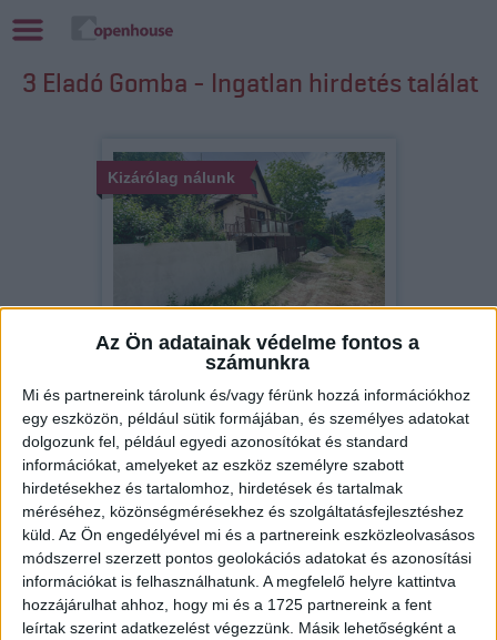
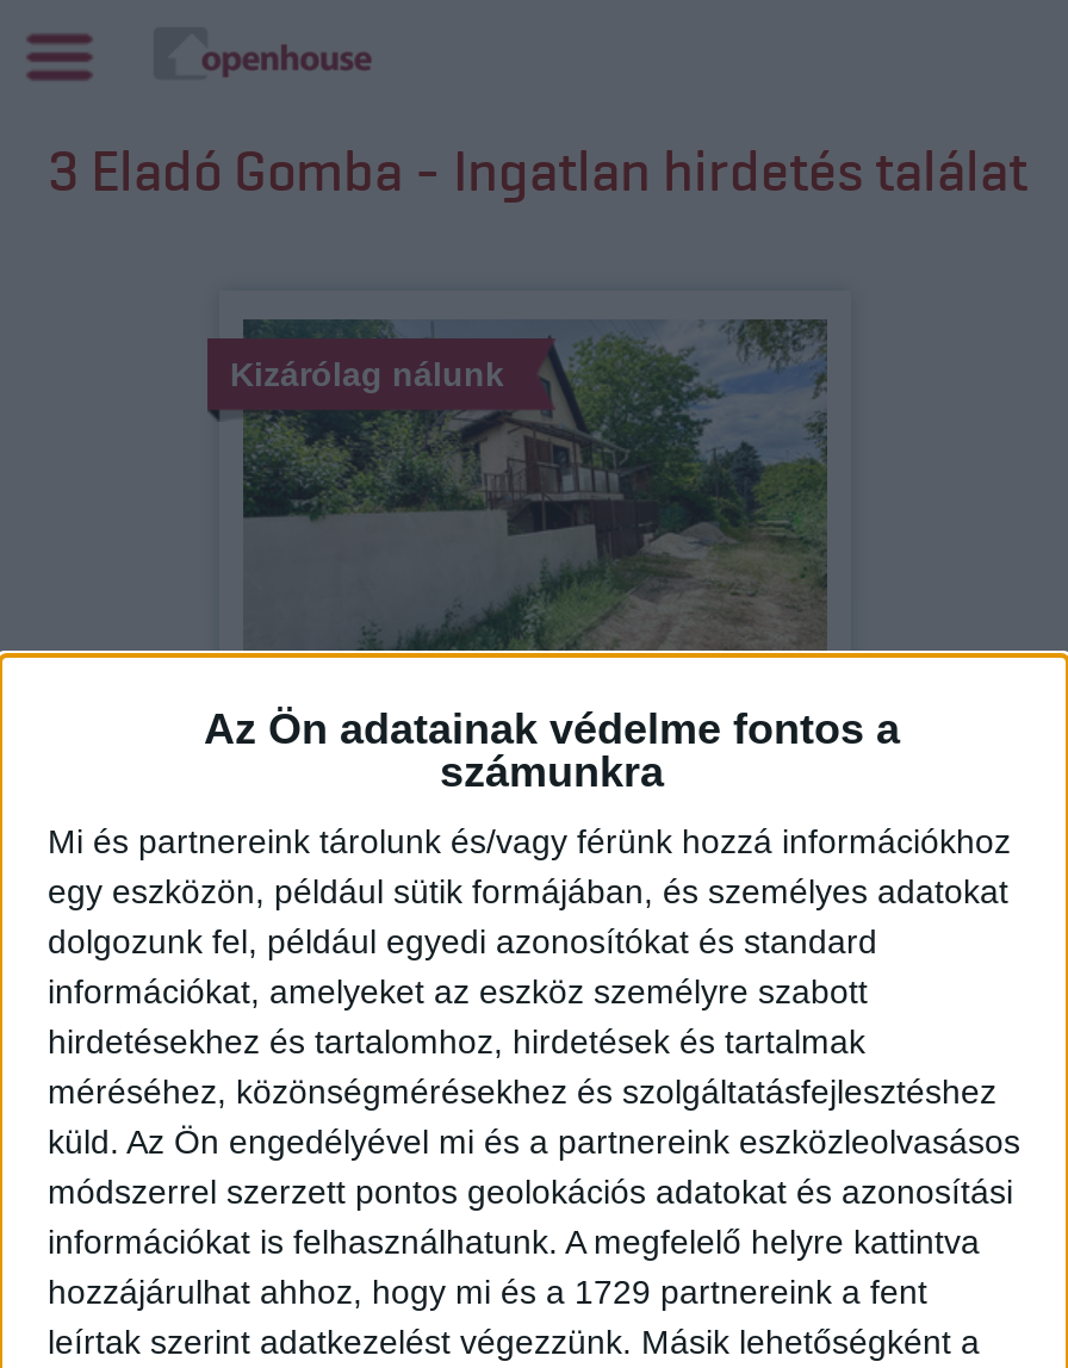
[22,596,432,614] hozzájárulhat ahhoz, hogy mi és a 1725 partnereink a fent -> [48,1274,927,1312] hozzájárulhat ahhoz, hogy mi és a 1729 partnereink a fent

